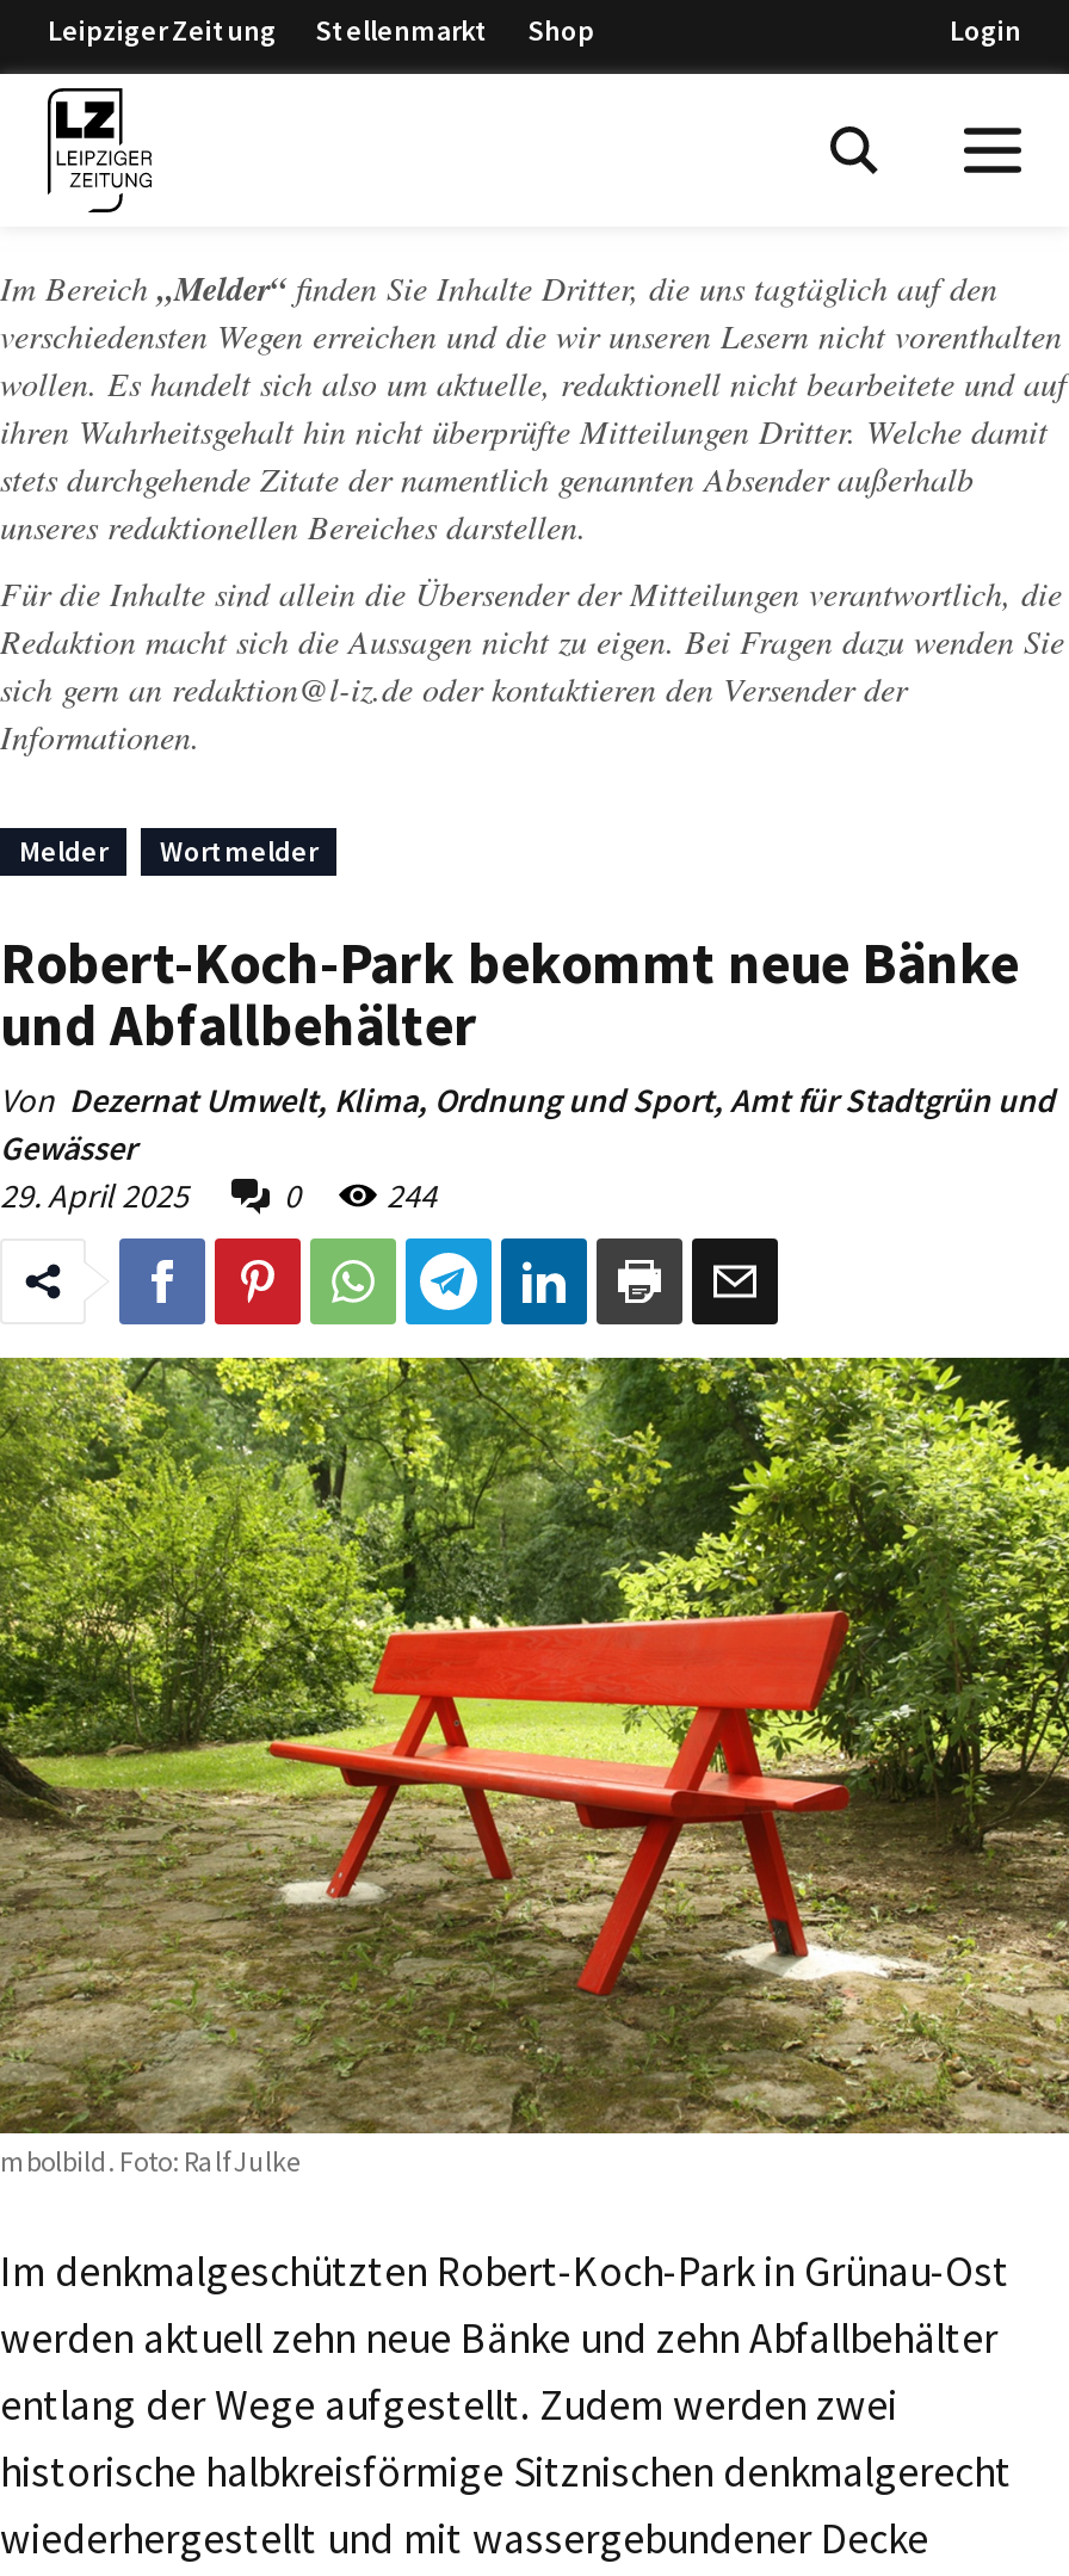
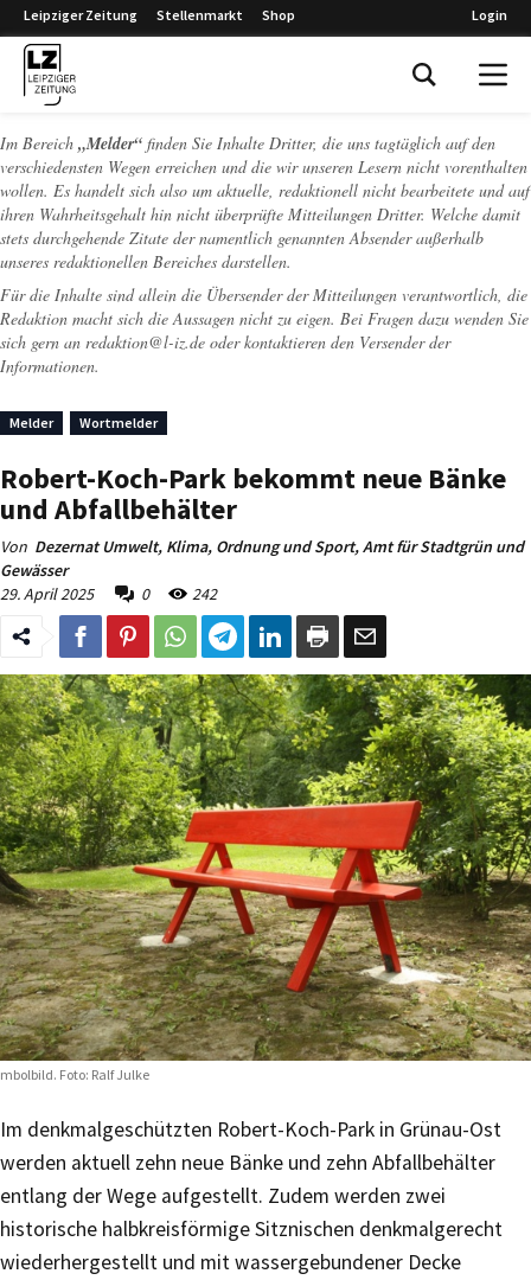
[284,1174,437,1217] 0 244 -> [141,583,217,604] 0 242

